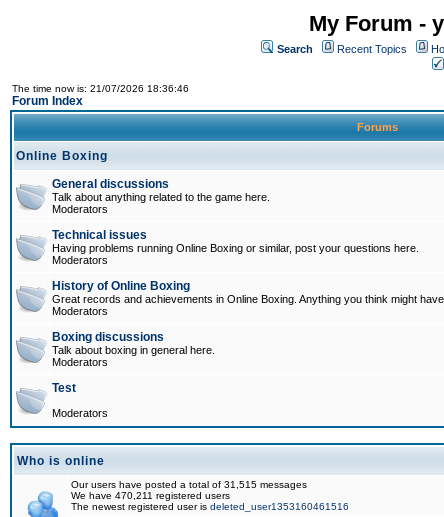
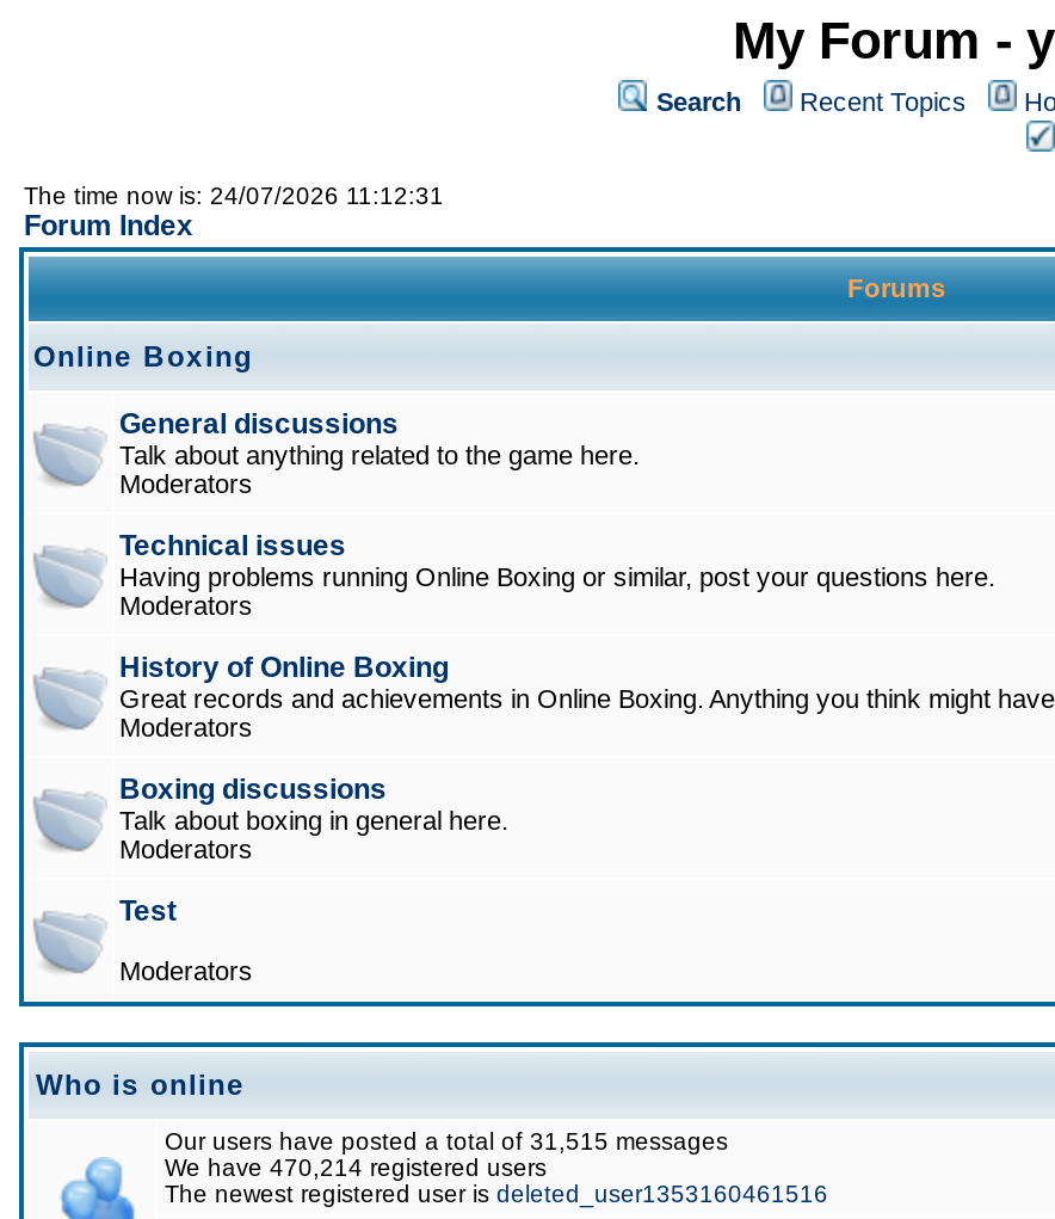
[12,83,189,94] The time now is: 21/07/2026 18:36:46 -> [24,183,444,209] The time now is: 24/07/2026 11:12:31
[71,490,230,501] We have 470,211 registered users -> [165,1155,547,1181] We have 470,214 registered users

